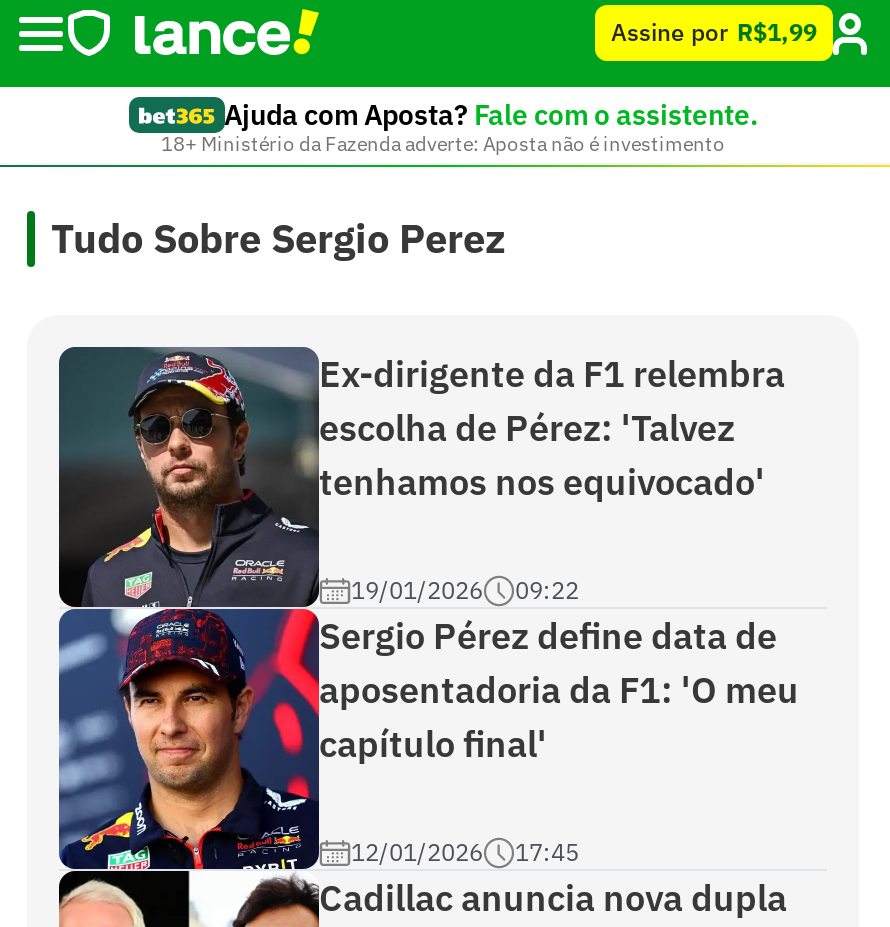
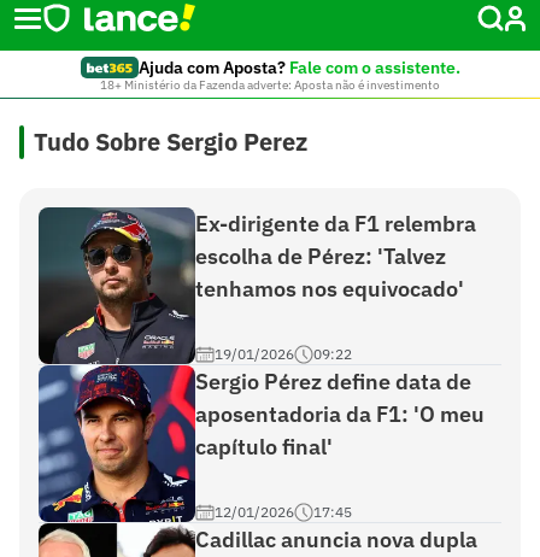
[611,17,817,47] Assine por R$1,99 -> none

